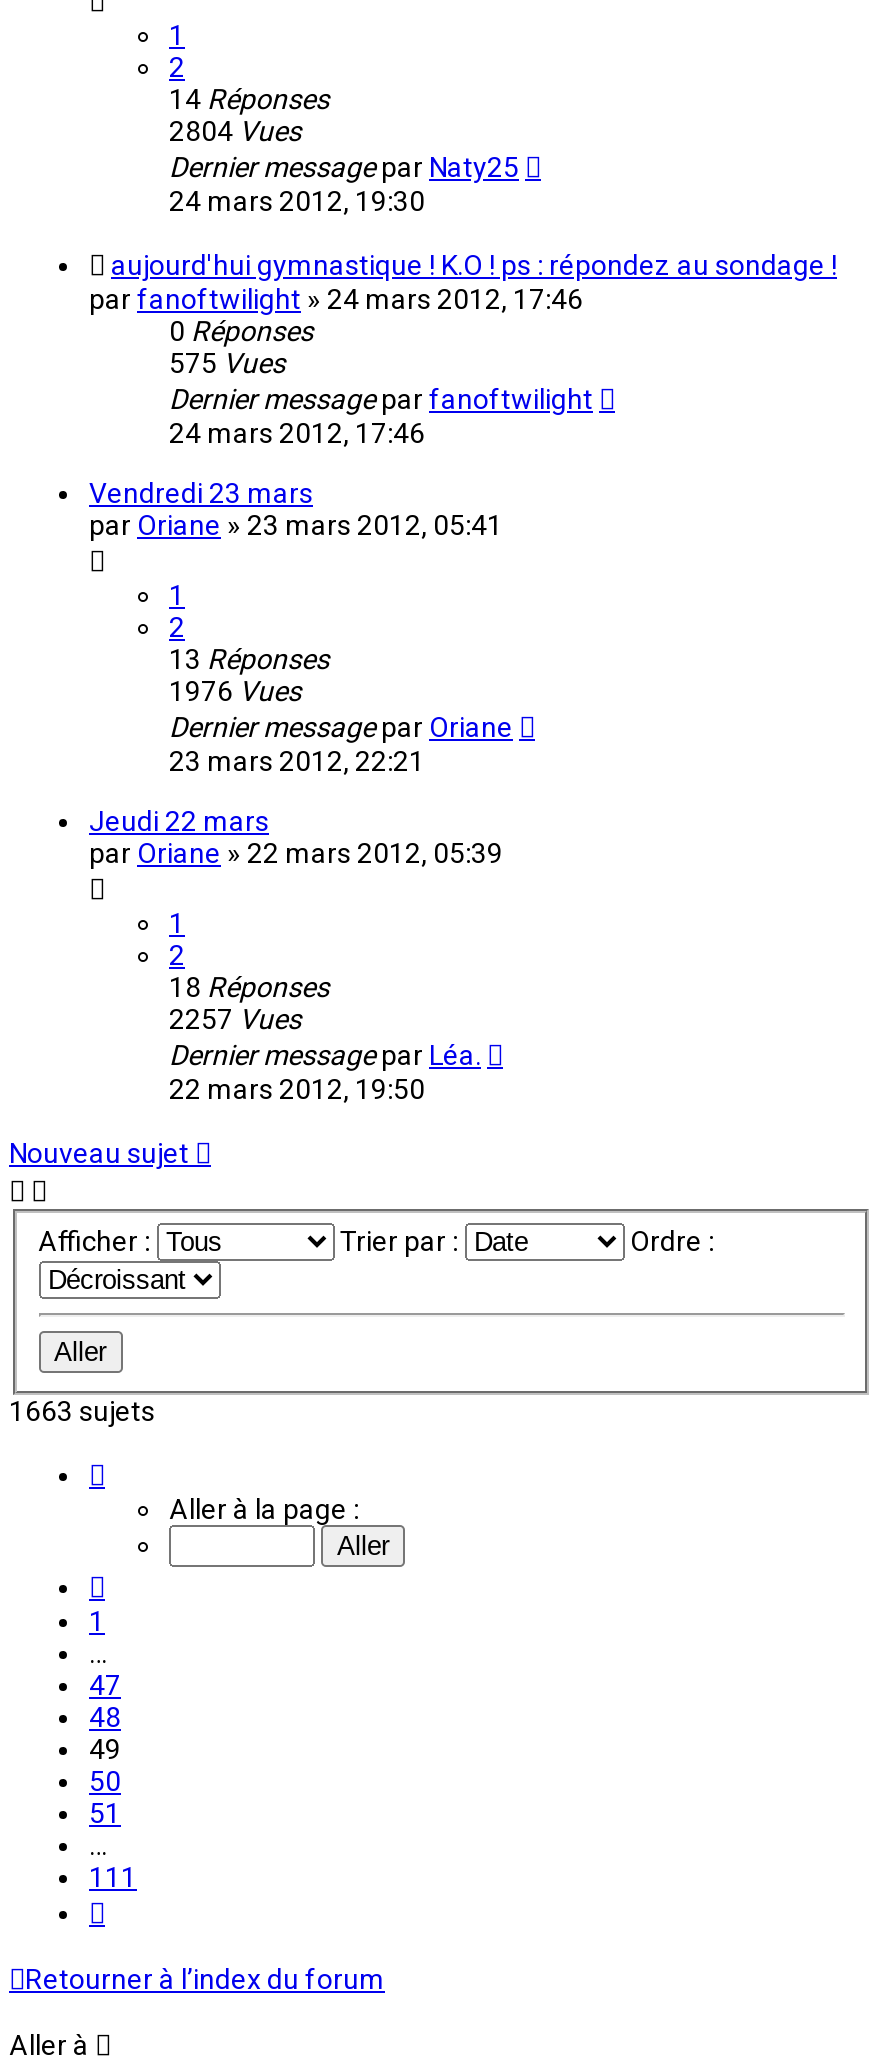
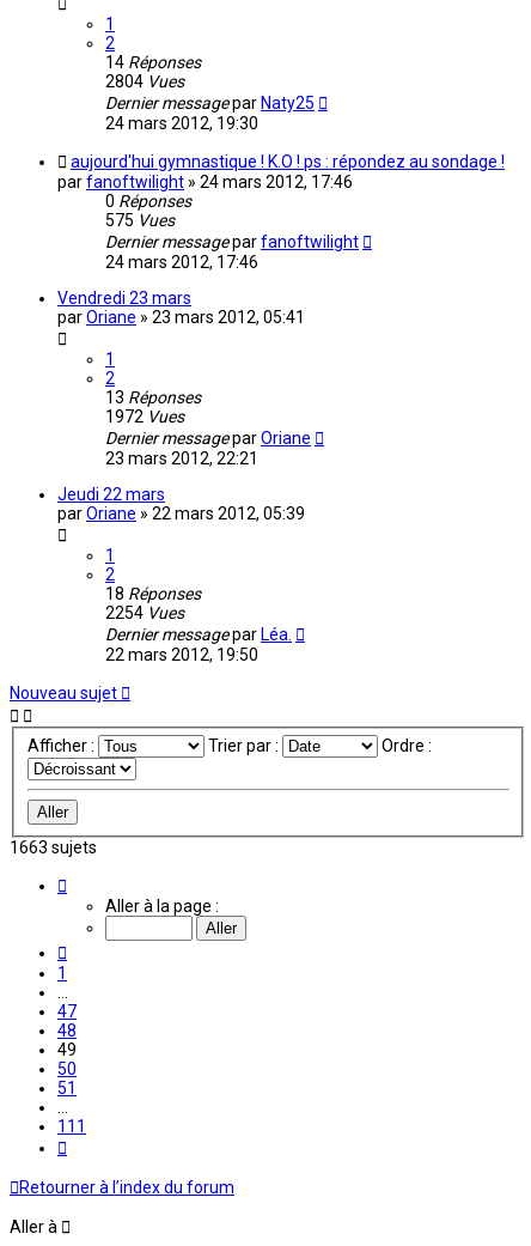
[169,675,301,707] 1976 Vues -> [105,407,184,426] 1972 Vues
[169,1003,301,1035] 2257 Vues -> [105,603,184,623] 2254 Vues

